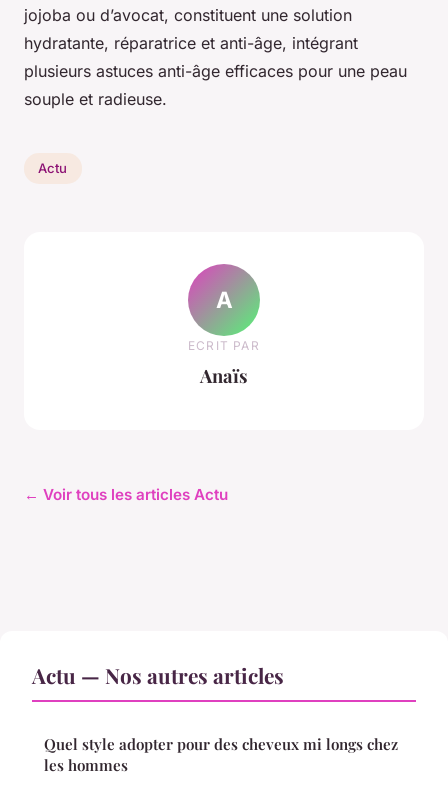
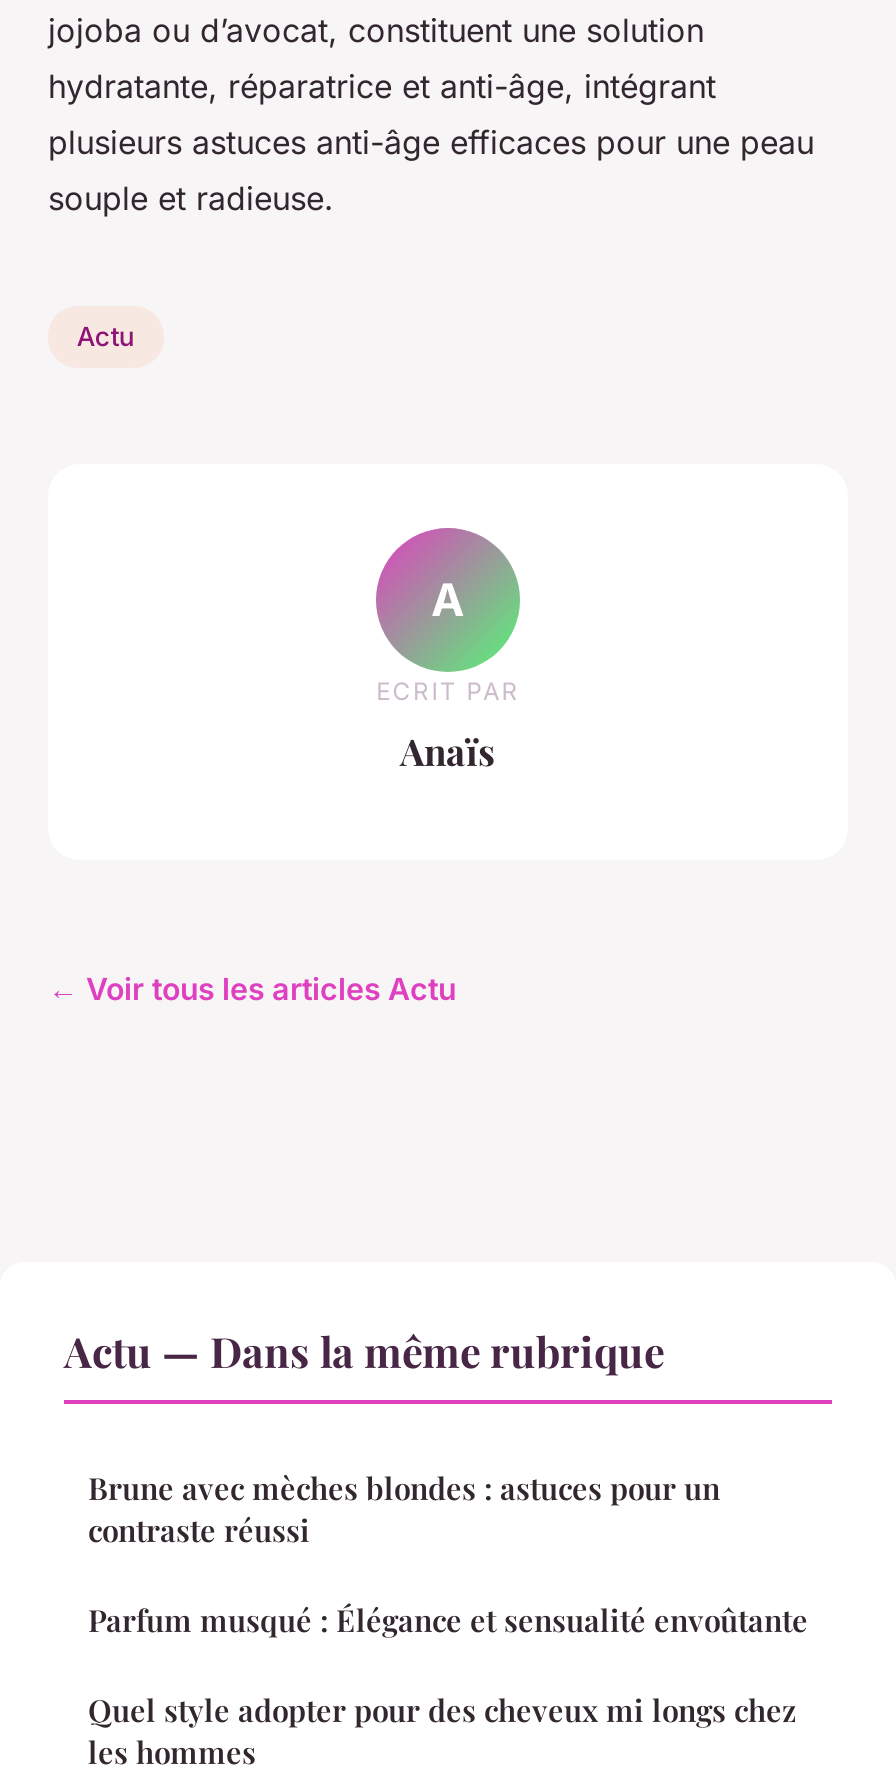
[32,660,284,688] Actu — Nos autres articles -> [64,1321,808,1639] Actu — Dans la même rubrique | Brune avec mèches blondes : astuces pour un | contraste réussi | Parfum musqué : Élégance et sensualité envoûtante

